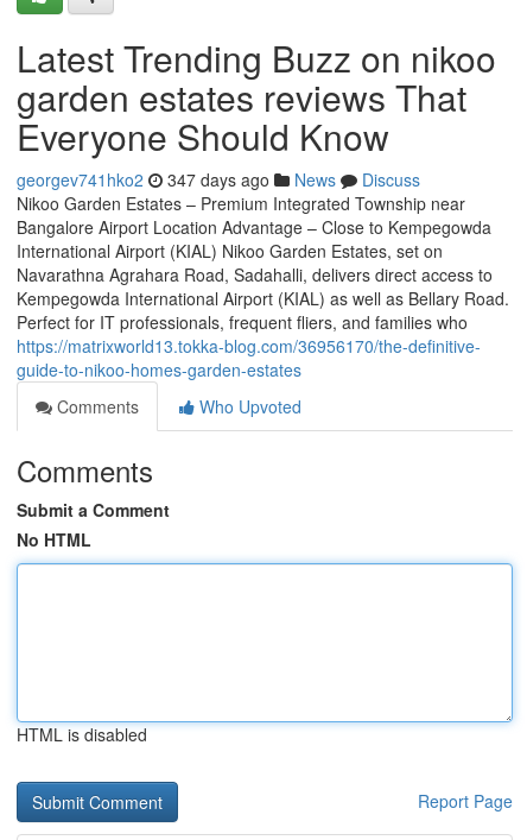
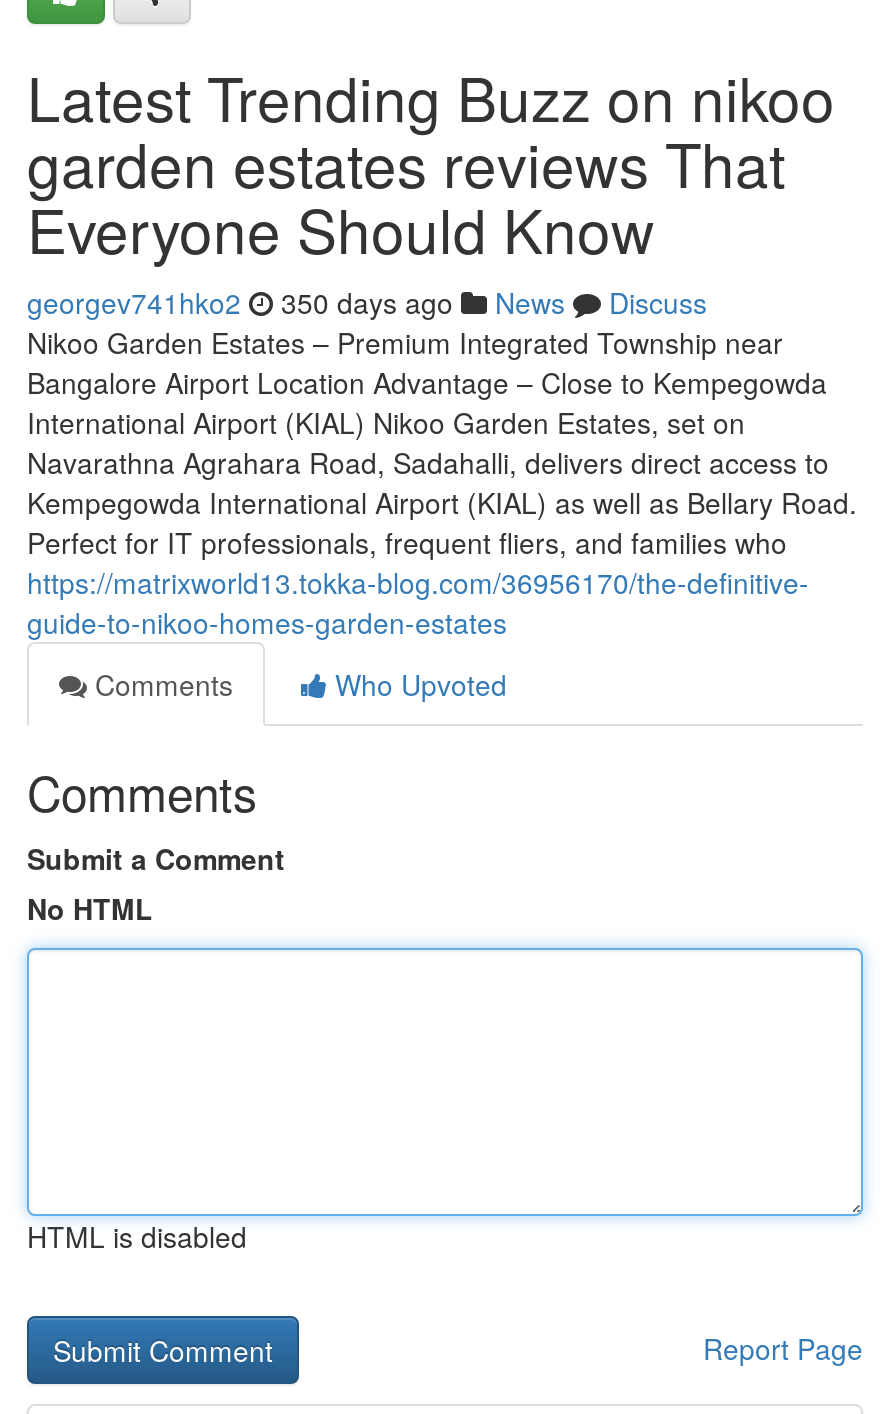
[17,168,420,191] georgev741hko2 347 days ago News Discuss -> [27,282,707,322] georgev741hko2 350 days ago News Discuss

